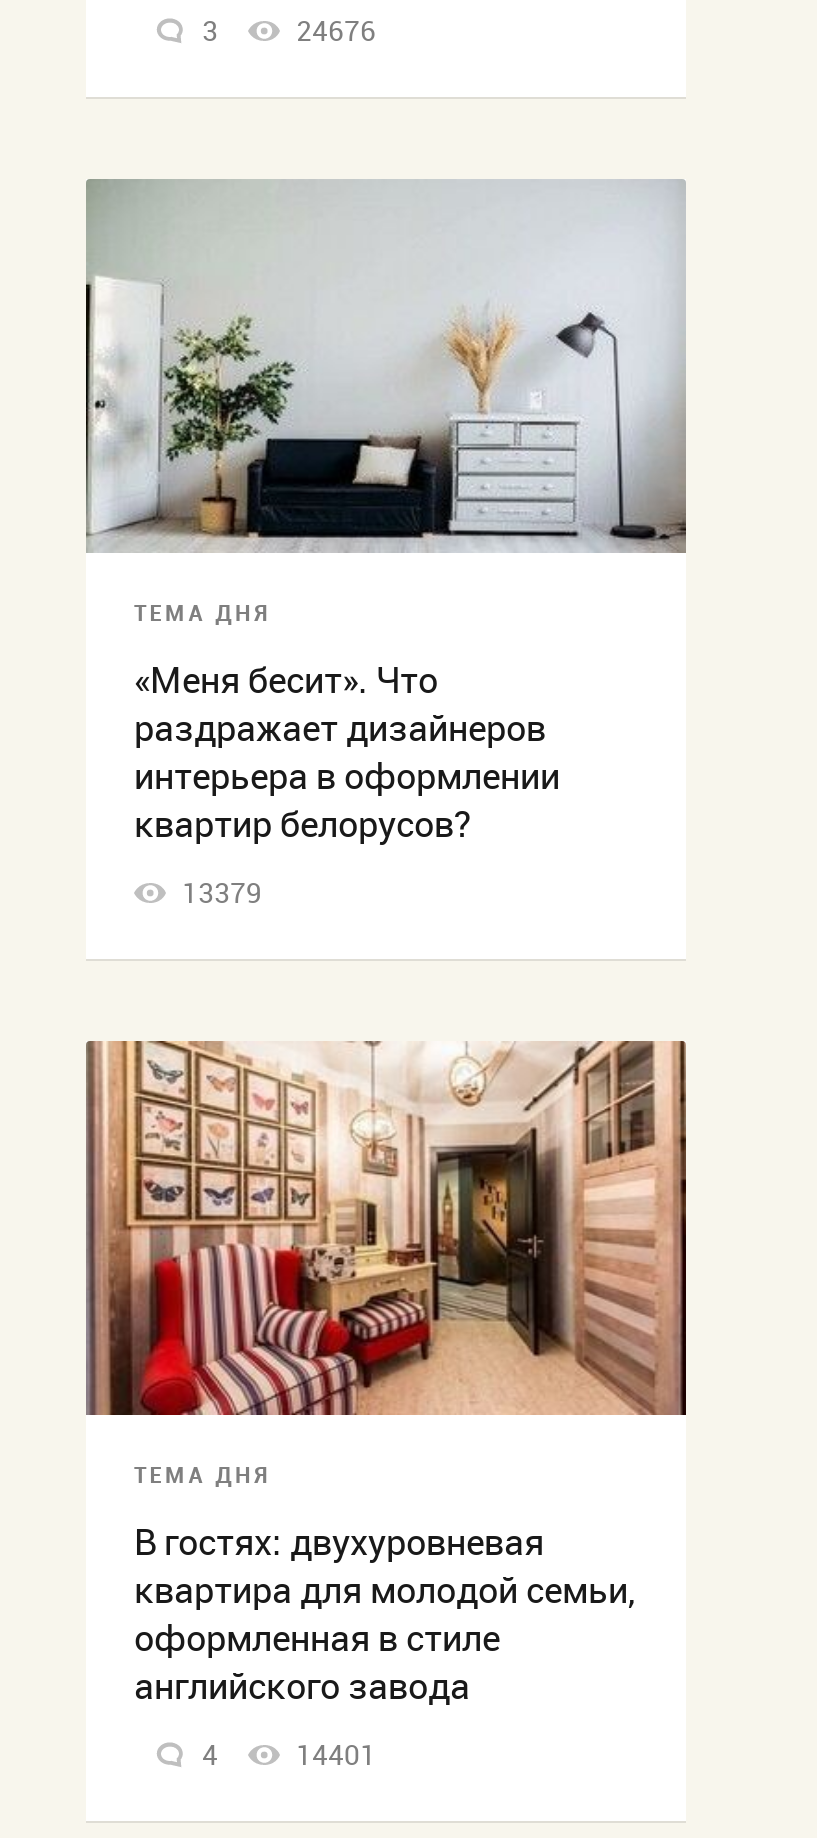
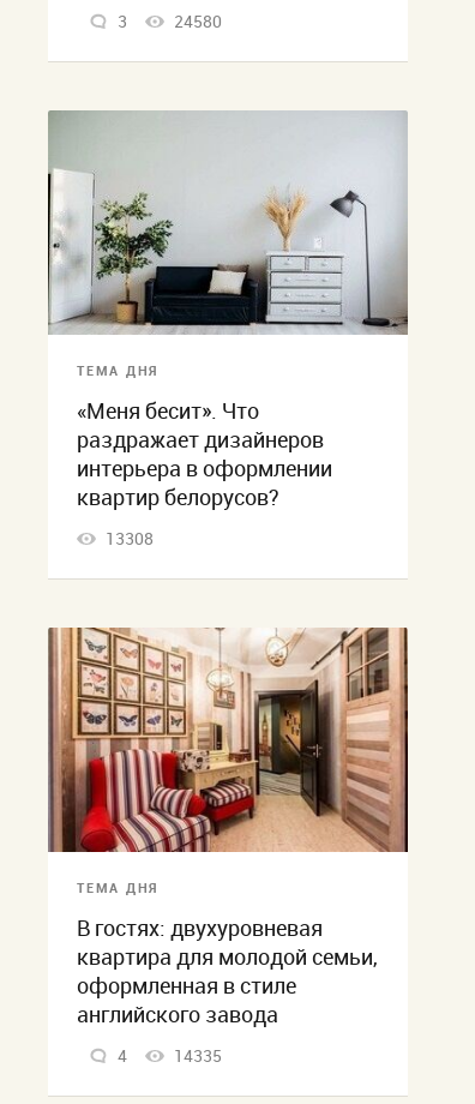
[296,15,376,47] 24676 -> [174,12,222,31] 24580
[182,877,262,909] 13379 -> [106,529,154,548] 13308
[296,1739,376,1771] 14401 -> [174,1046,222,1066] 14335

